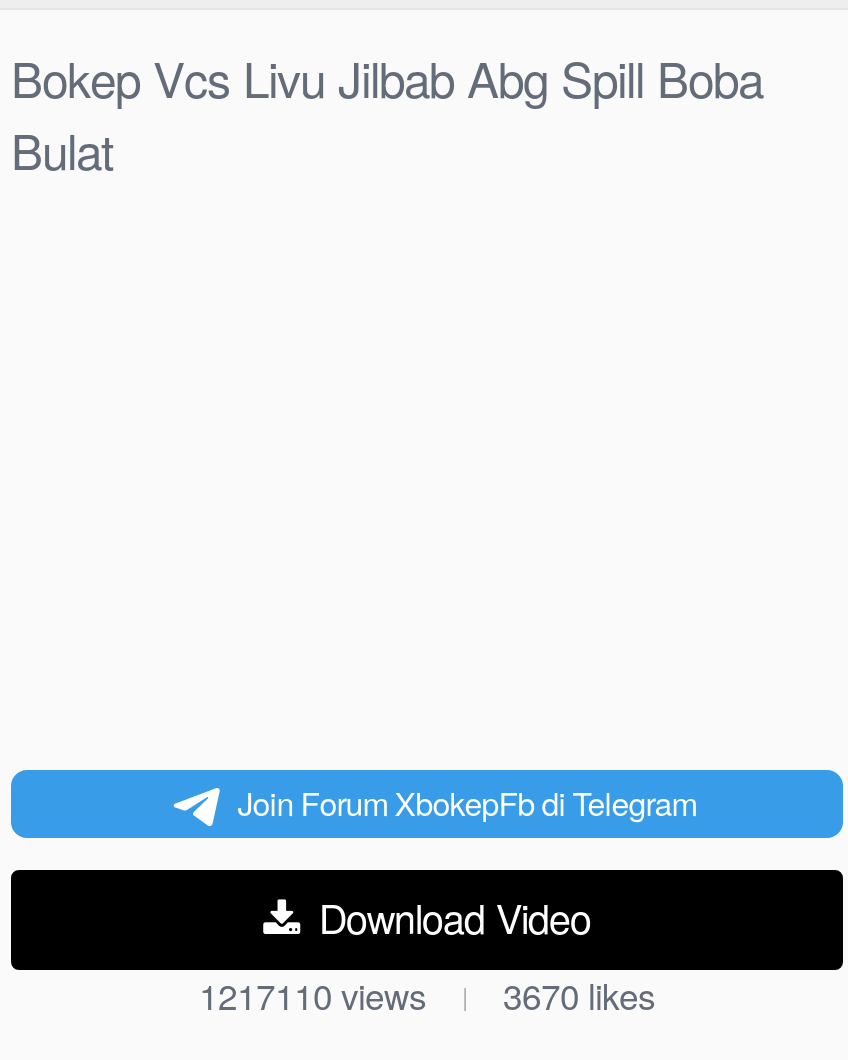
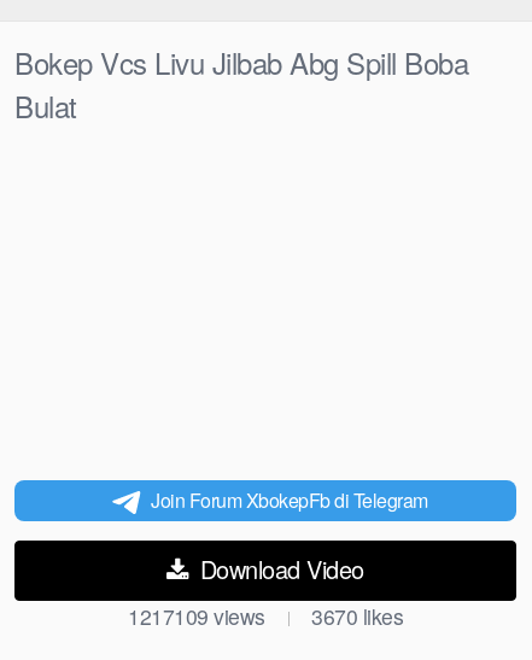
[199,970,426,1020] 1217110views -> [128,601,265,631] 1217109views

